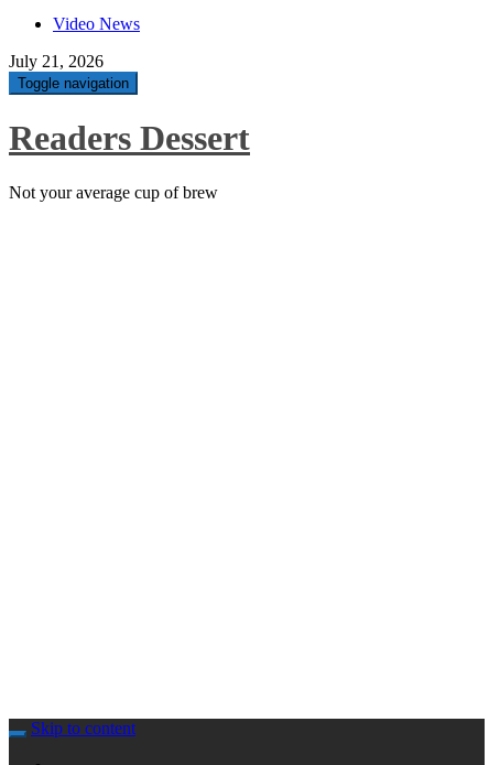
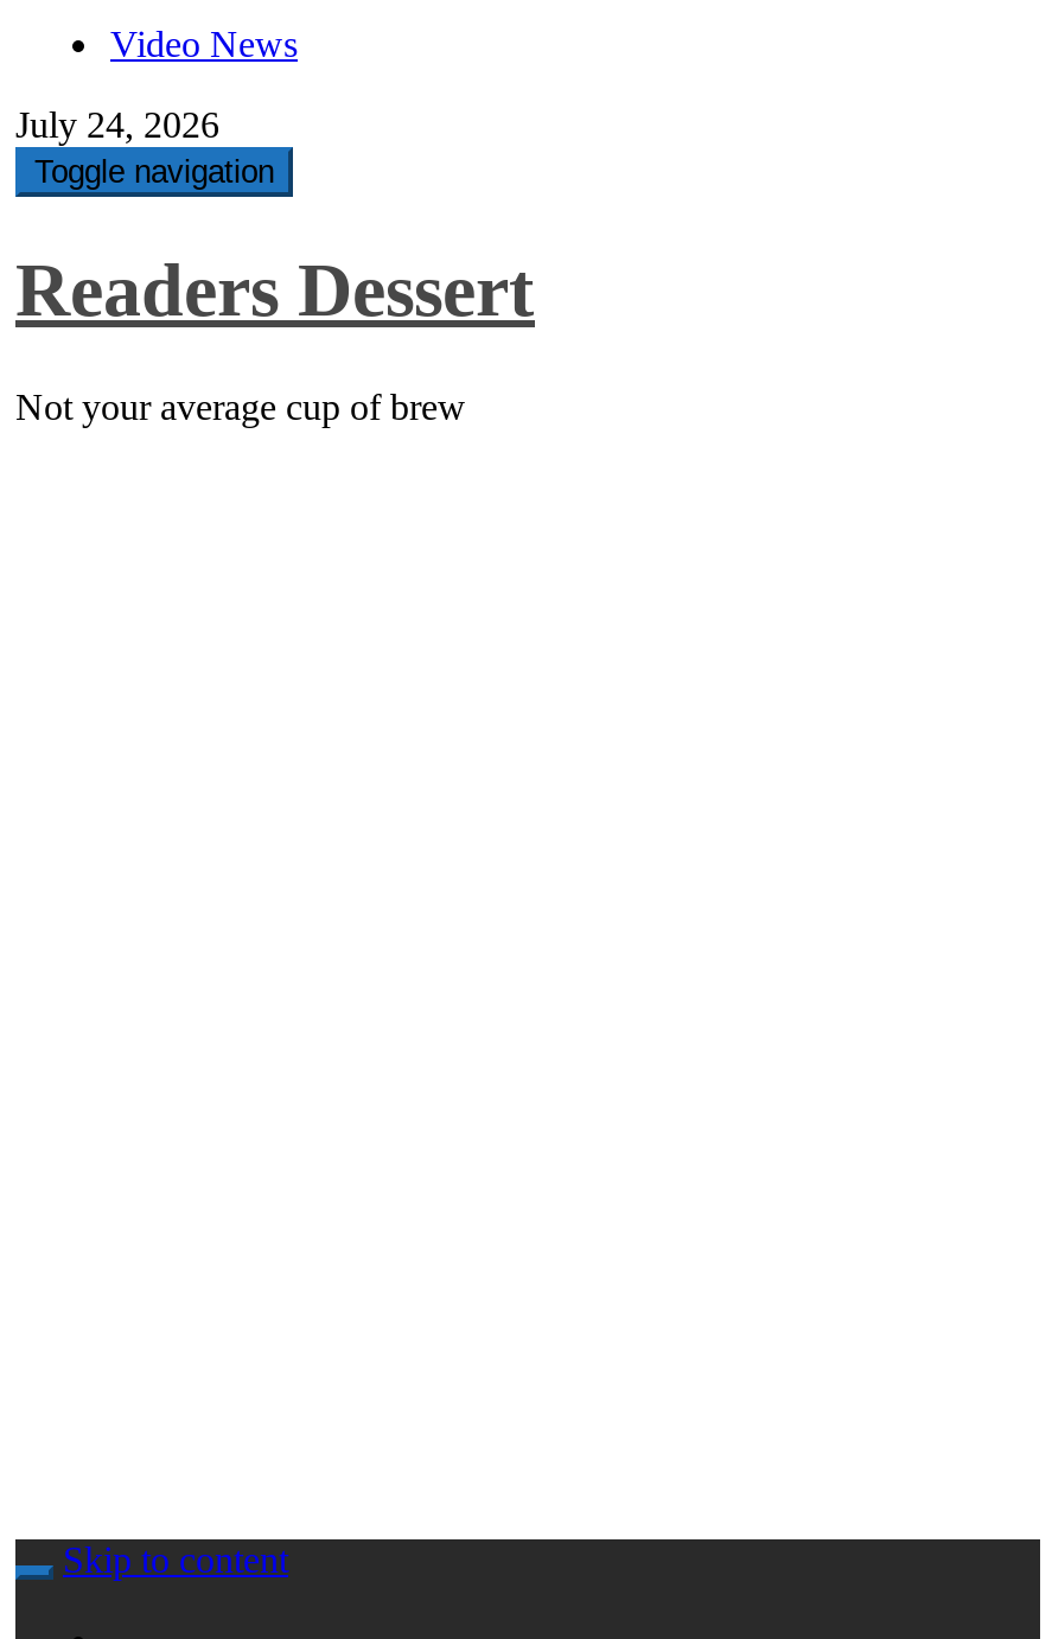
[9,52,104,71] July 21, 2026 -> [15,104,219,145] July 24, 2026

